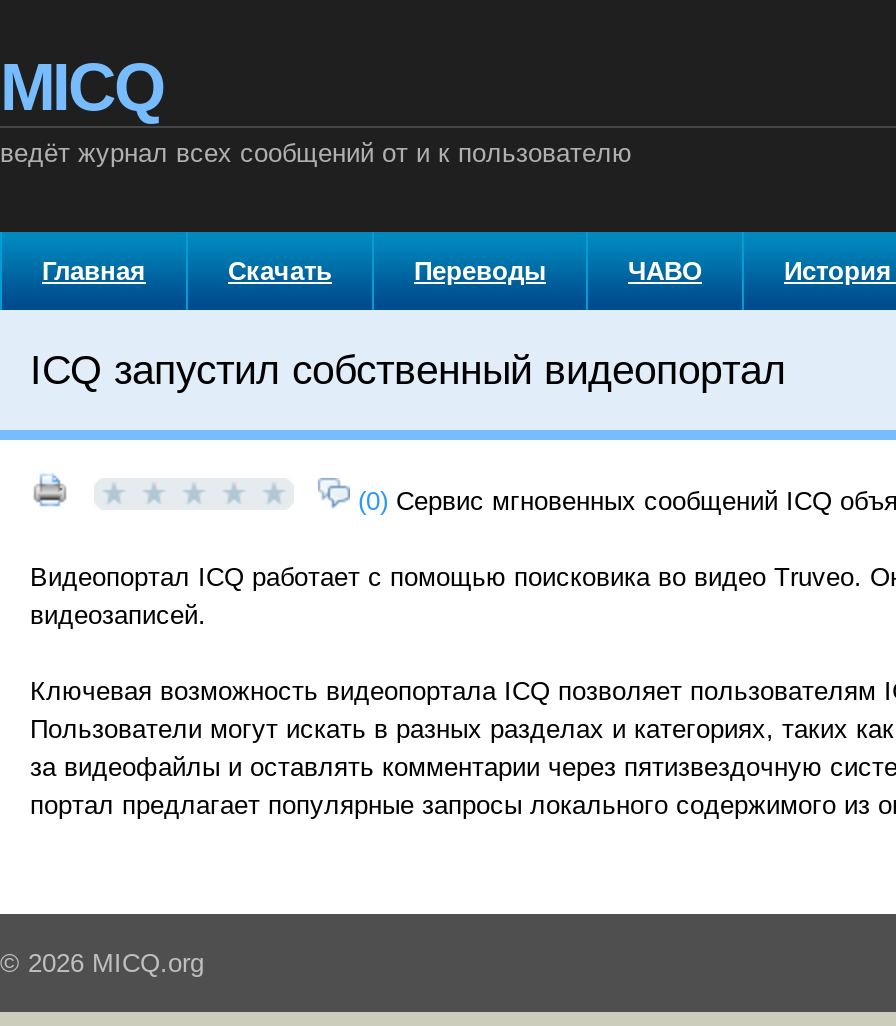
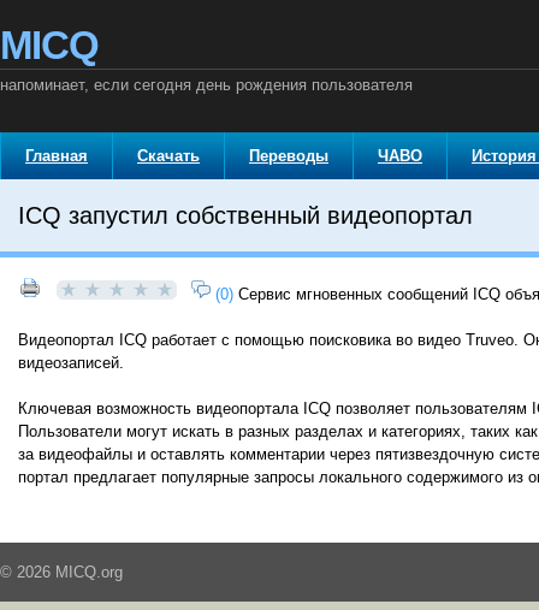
[0,138,632,168] ведёт журнал всех сообщений от и к пользователю -> [0,76,413,94] напоминает, если сегодня день рождения пользователя

